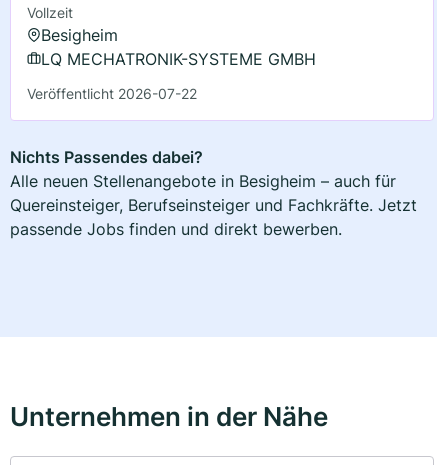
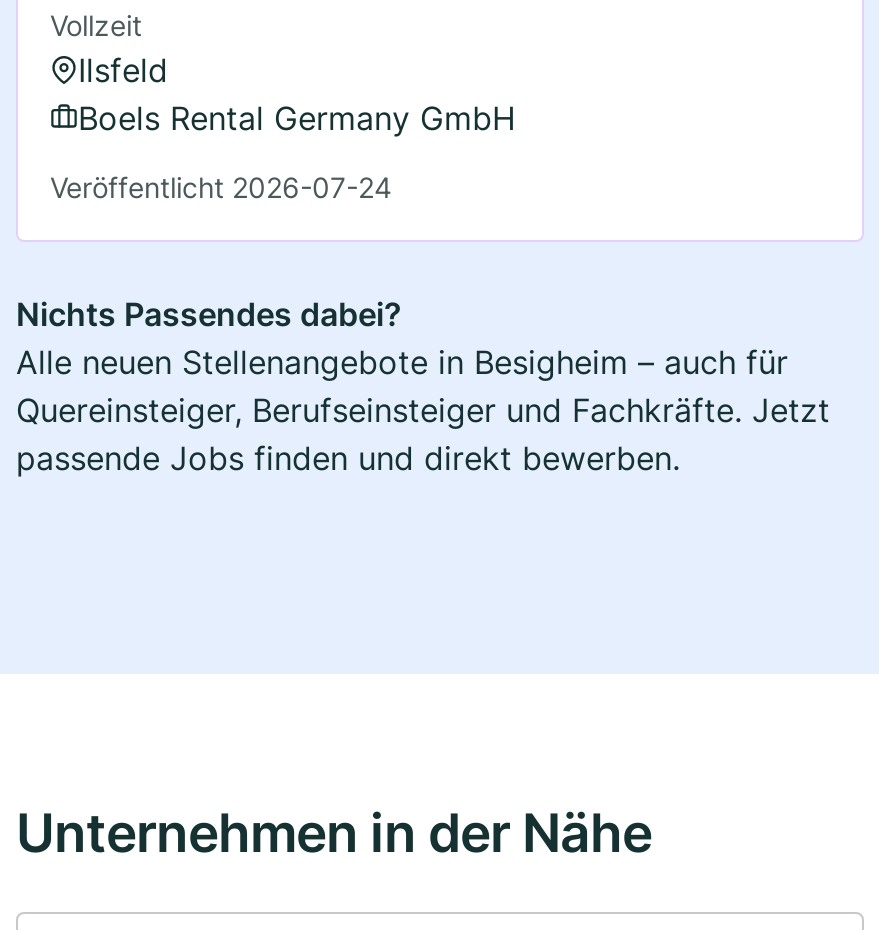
[41,25,316,69] Besigheim | LQ MECHATRONIK-SYSTEME GMBH -> [78,50,516,138] Ilsfeld | Boels Rental Germany GmbH
[27,85,197,102] Veröffentlicht 2026-07-22 -> [50,170,392,204] Veröffentlicht 2026-07-24

